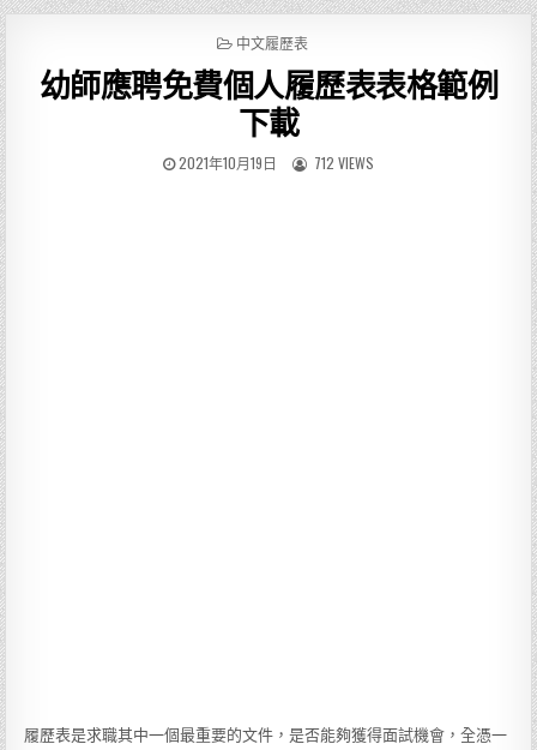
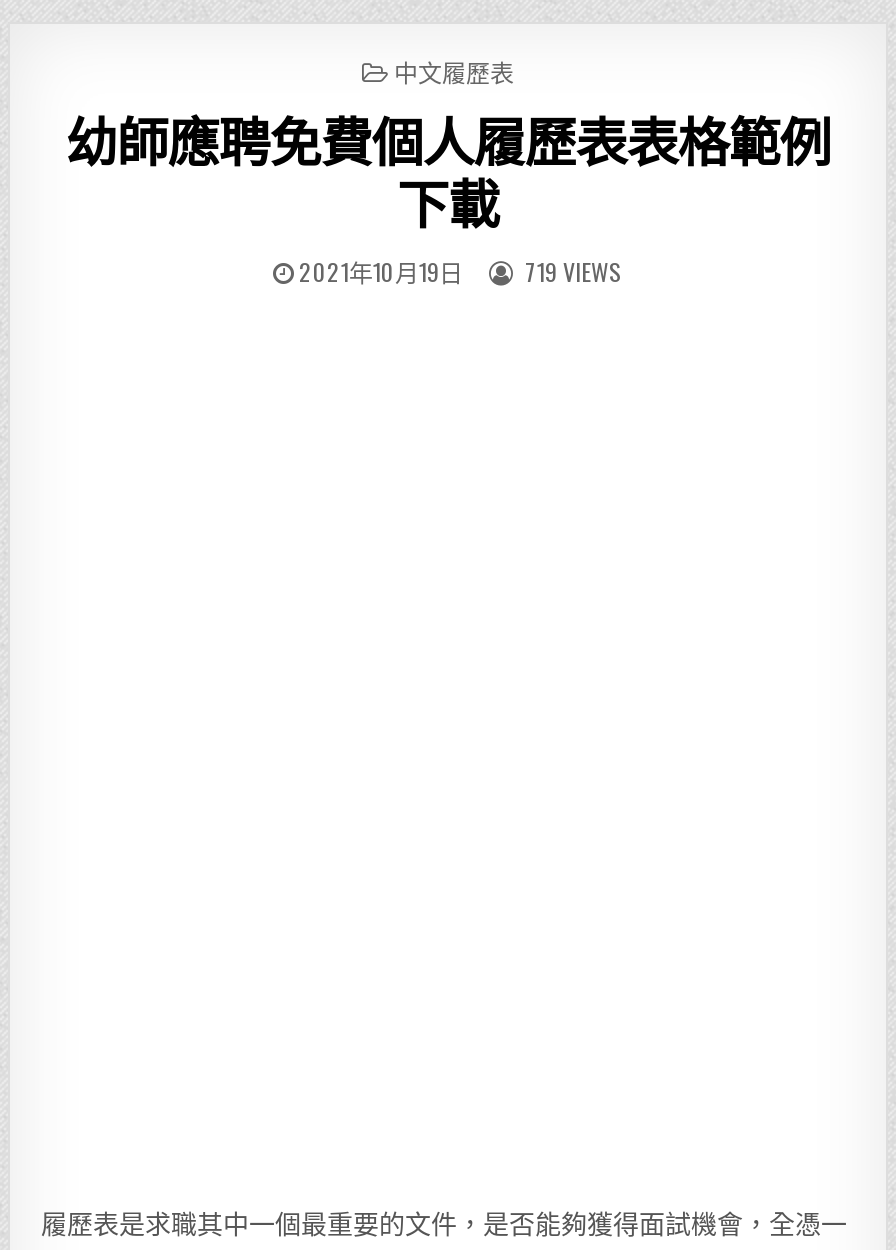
[307,152,374,173] 712 VIEWS -> [513,254,623,288] 719 VIEWS

